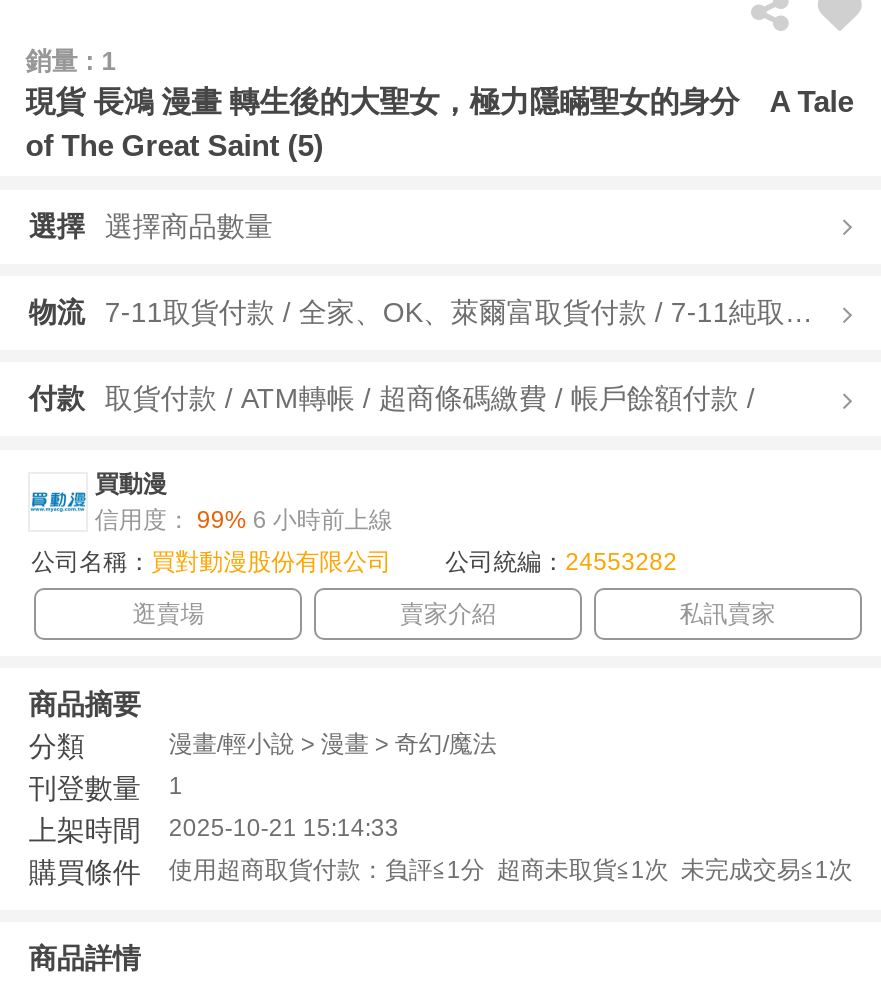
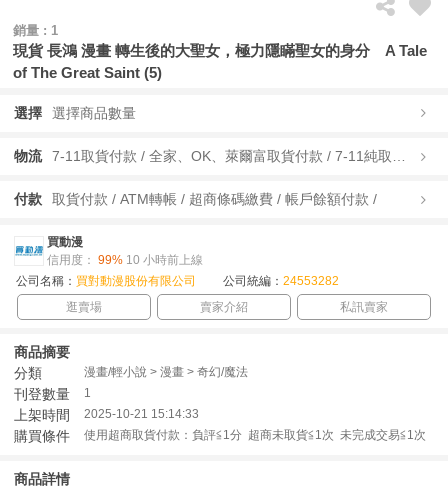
[95,506,393,534] 信用度： 99% 6 小時前上線 -> [47,253,203,267] 信用度： 99% 10 小時前上線

